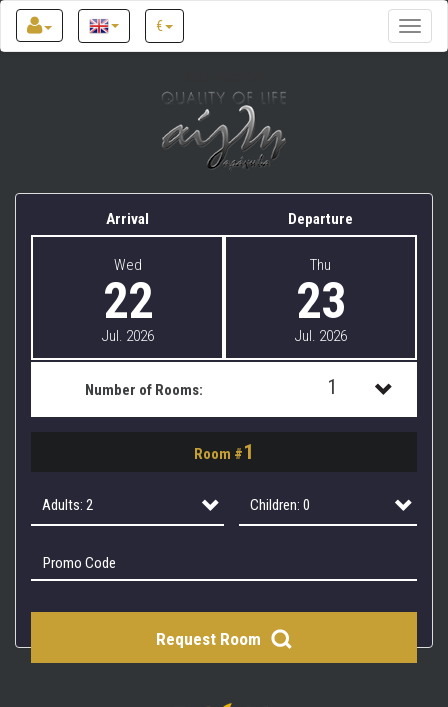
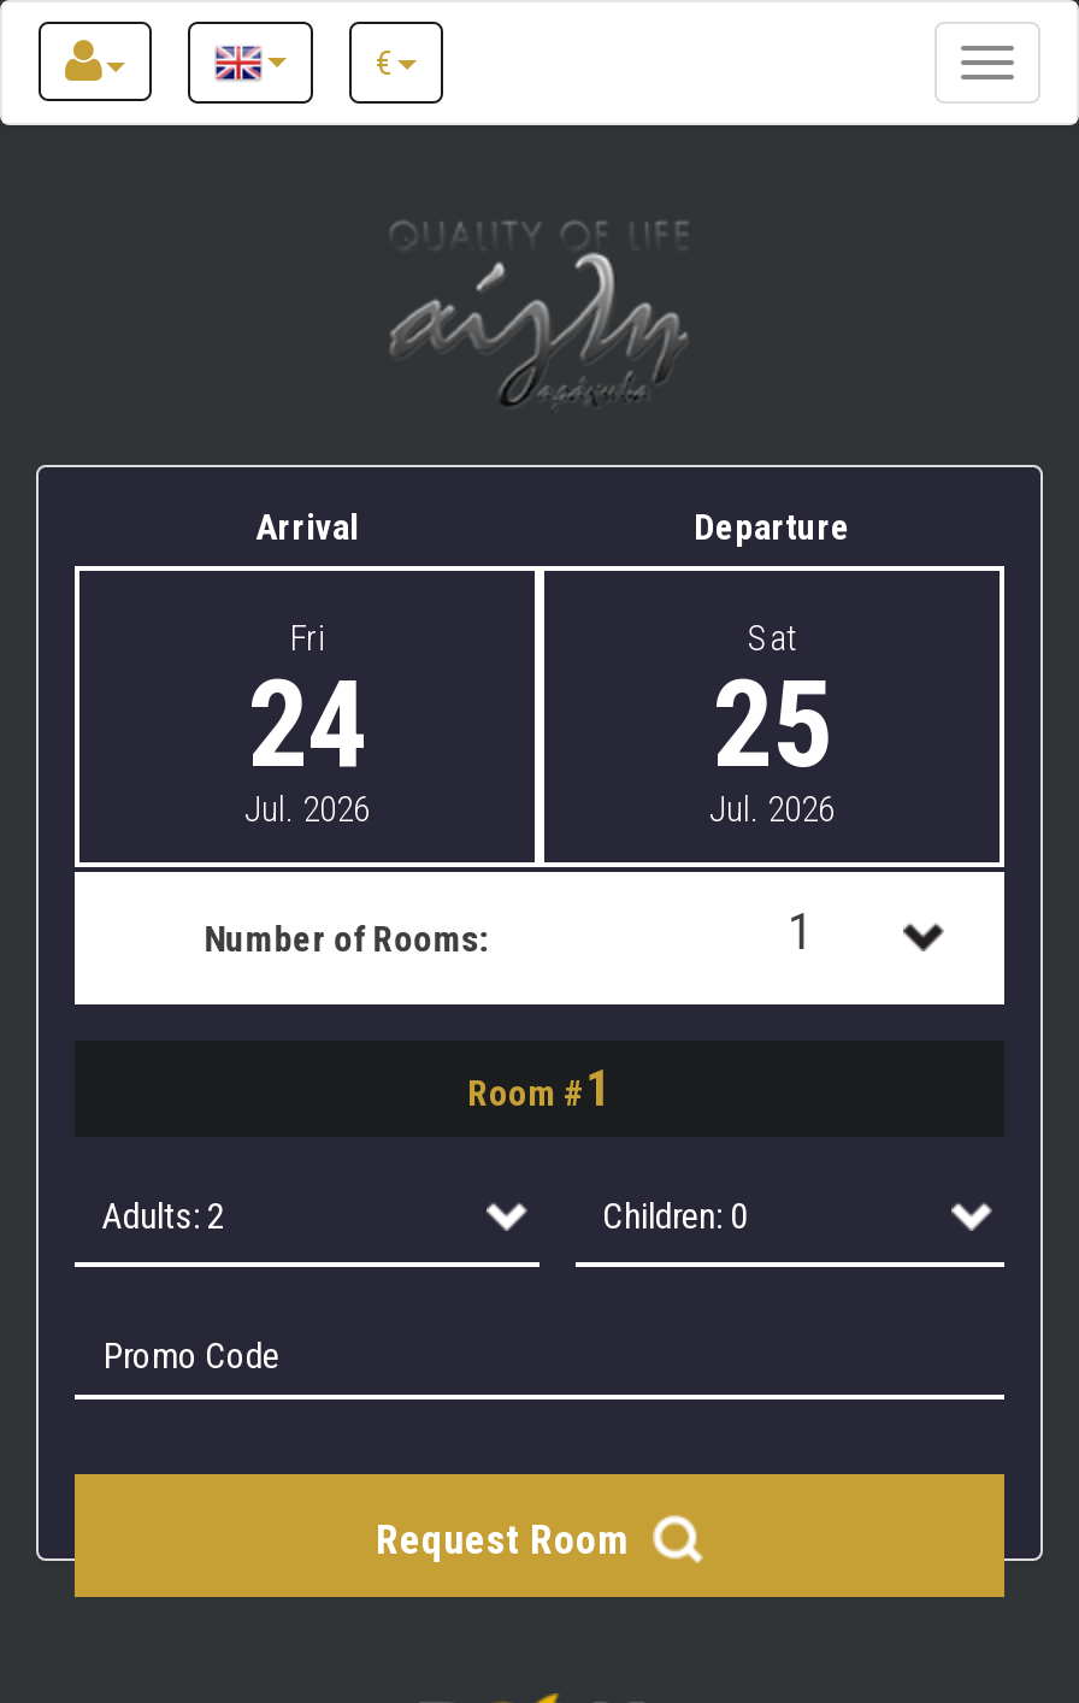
[102,256,152,330] Wed | 22 -> [247,617,367,795] Fri | 24
[295,256,345,330] Thu | 23 -> [712,617,832,795] Sat | 25

